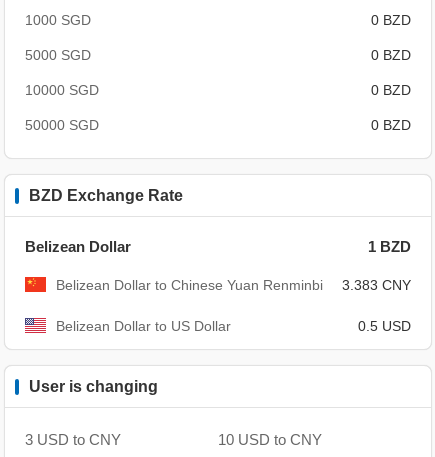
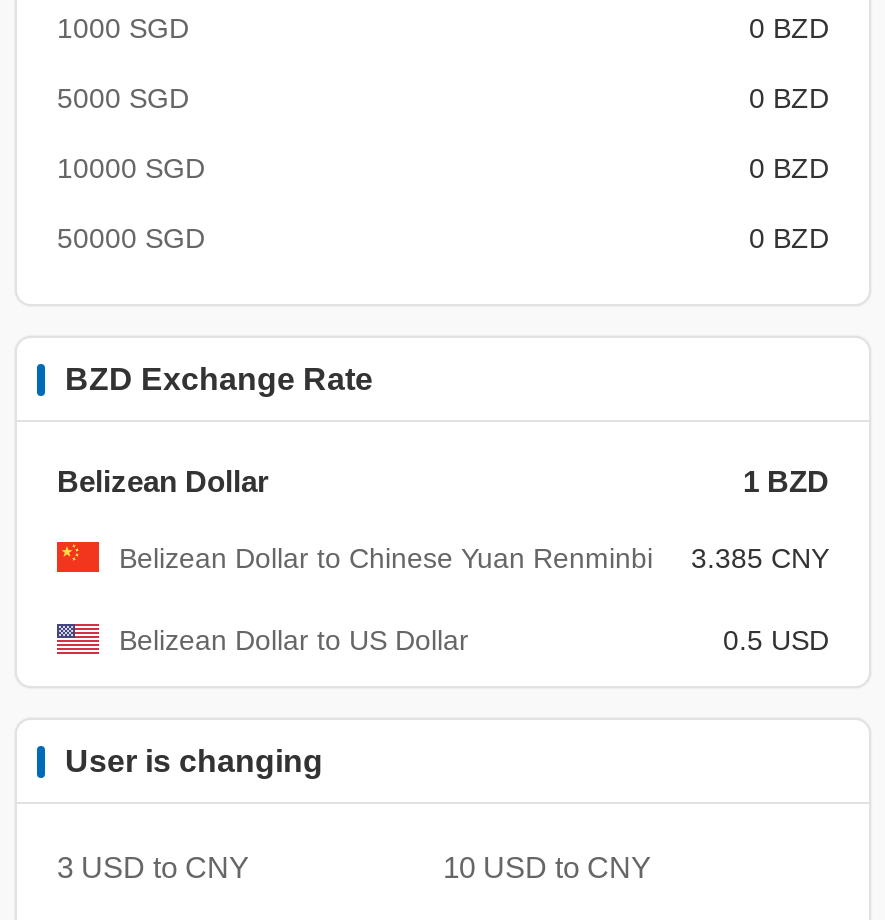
[56,277,411,293] Belizean Dollar to Chinese Yuan Renminbi 3.383 CNY -> [119,542,829,574] Belizean Dollar to Chinese Yuan Renminbi 3.385 CNY

